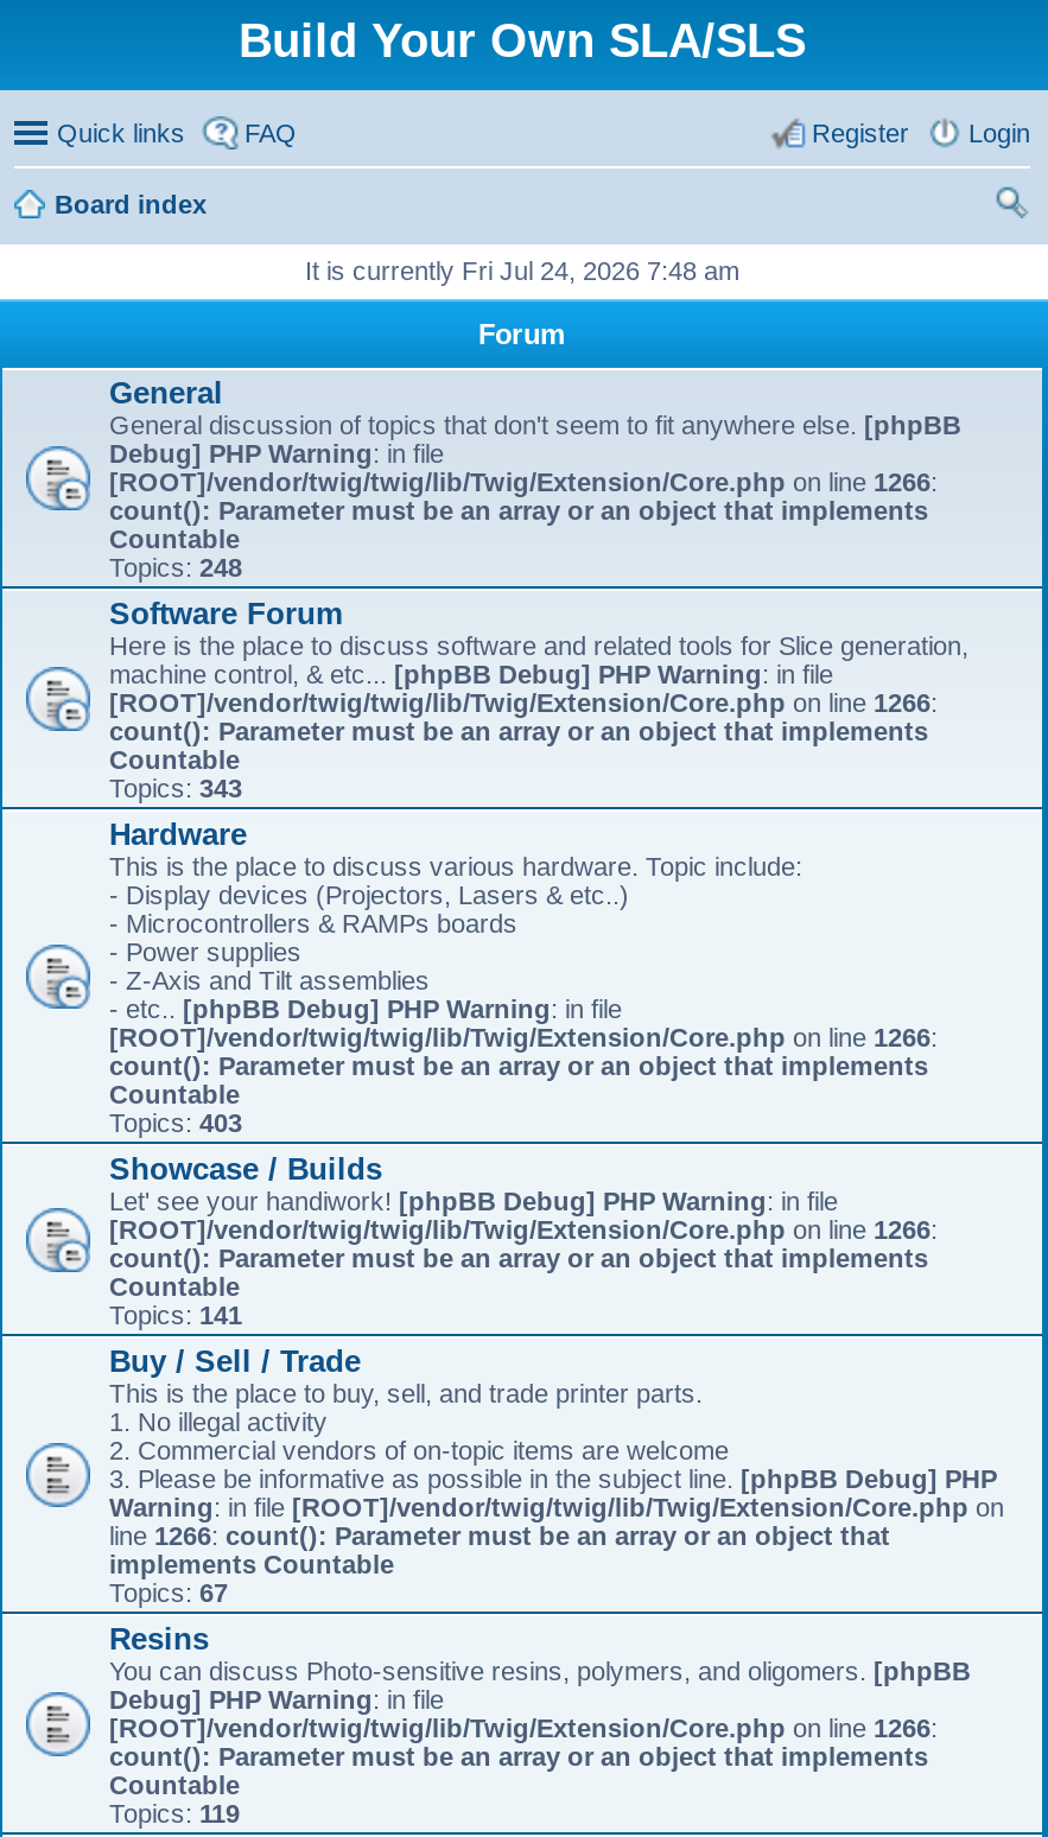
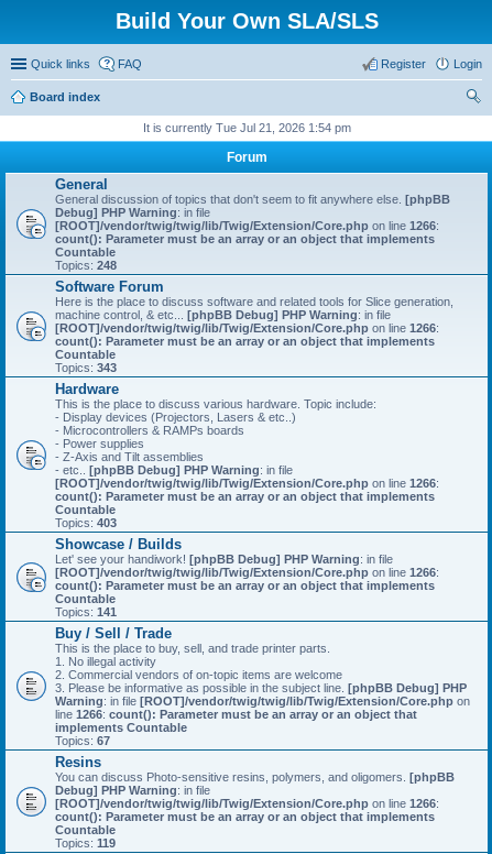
[305,256,739,285] It is currently Fri Jul 24, 2026 7:48 am -> [143,121,351,134] It is currently Tue Jul 21, 2026 1:54 pm

